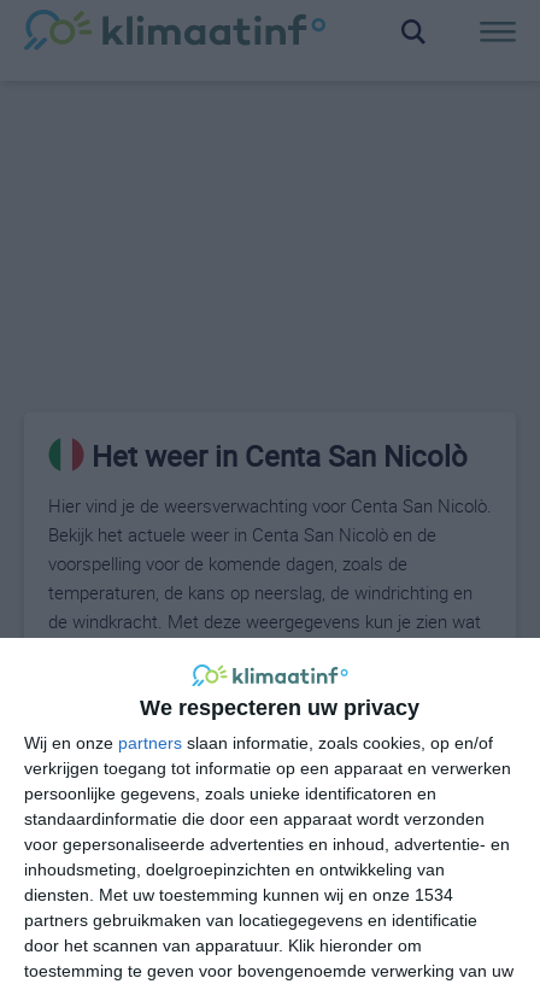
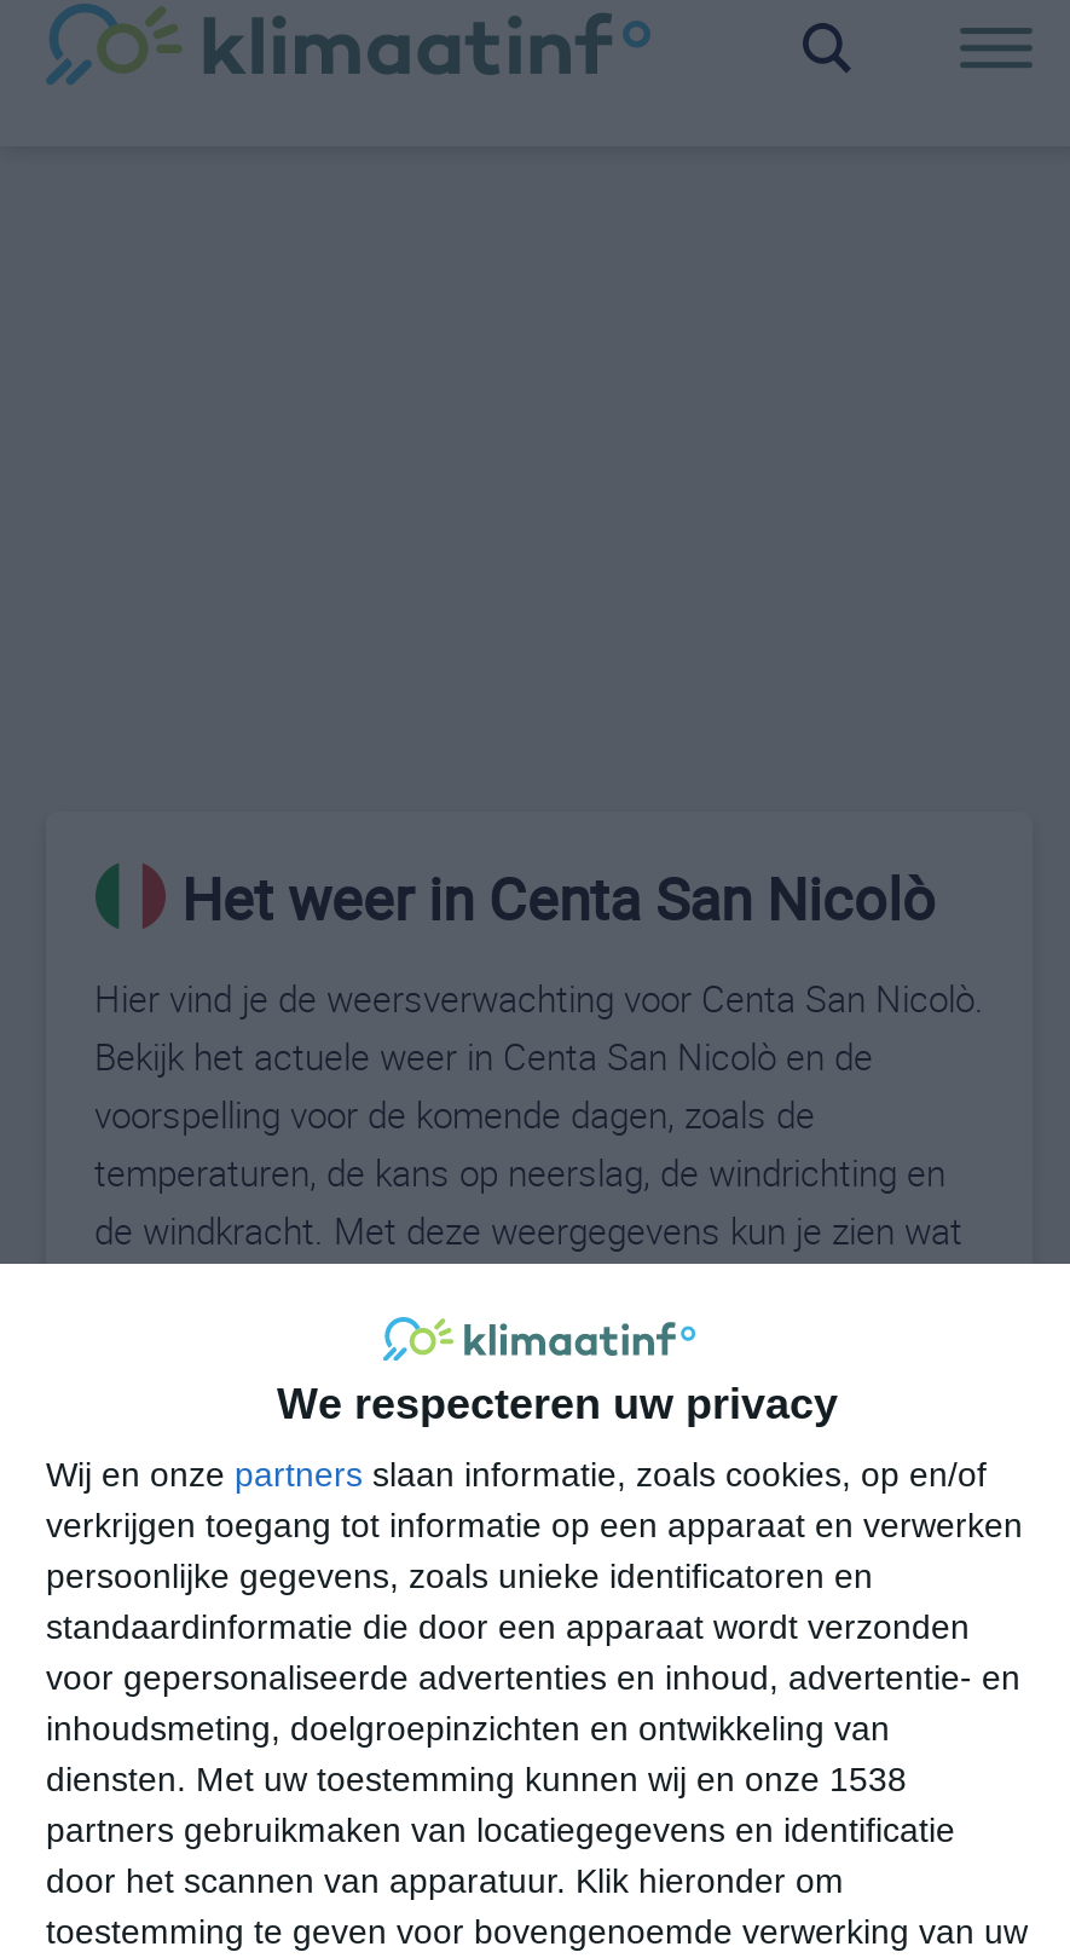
[24,885,453,904] diensten. Met uw toestemming kunnen wij en onze 1534 -> [46,1758,907,1797] diensten. Met uw toestemming kunnen wij en onze 1538

